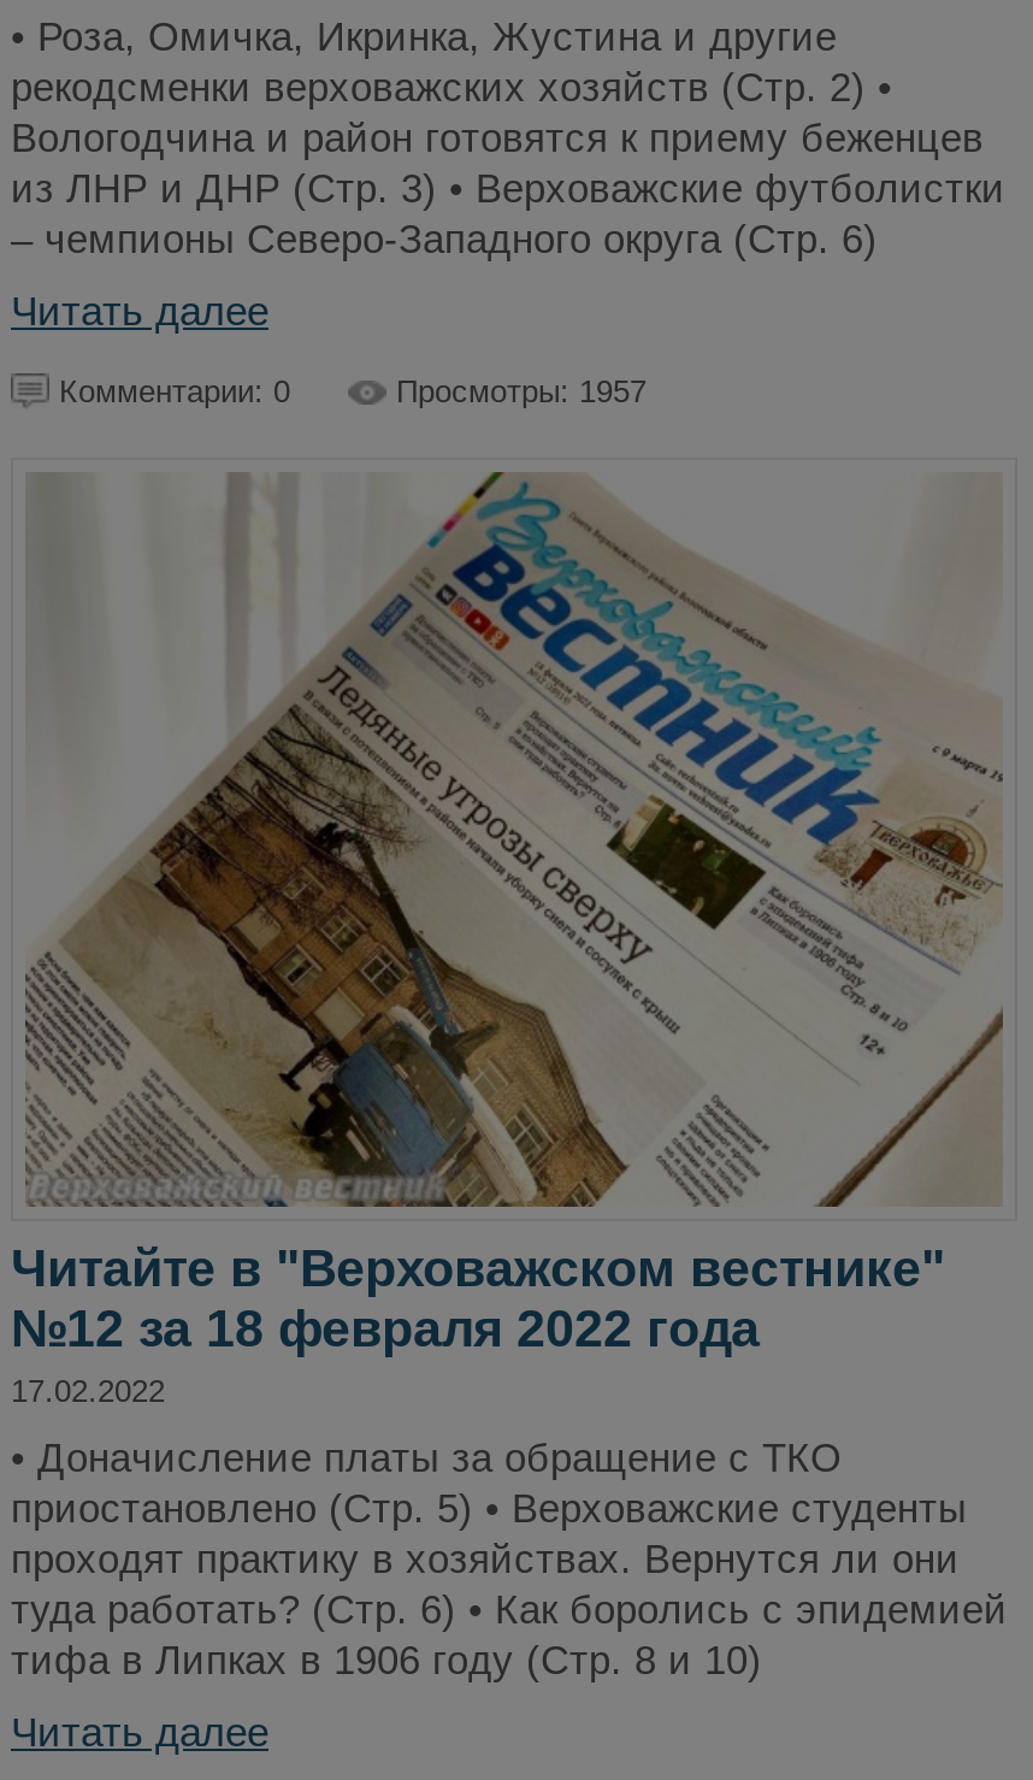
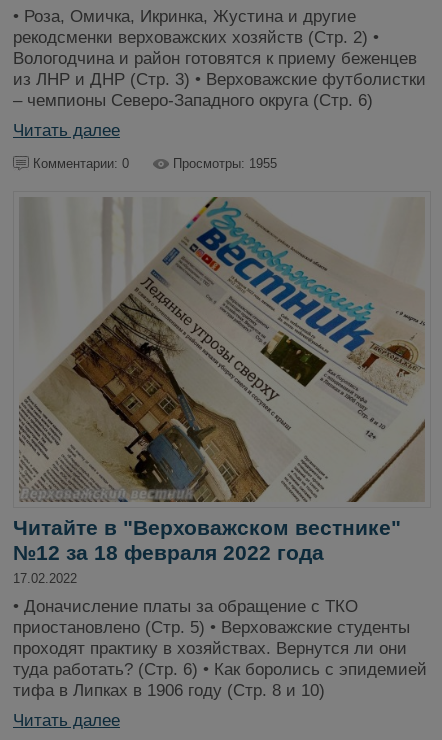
[396,373,647,409] Просмотры: 1957 -> [173,156,277,171] Просмотры: 1955

